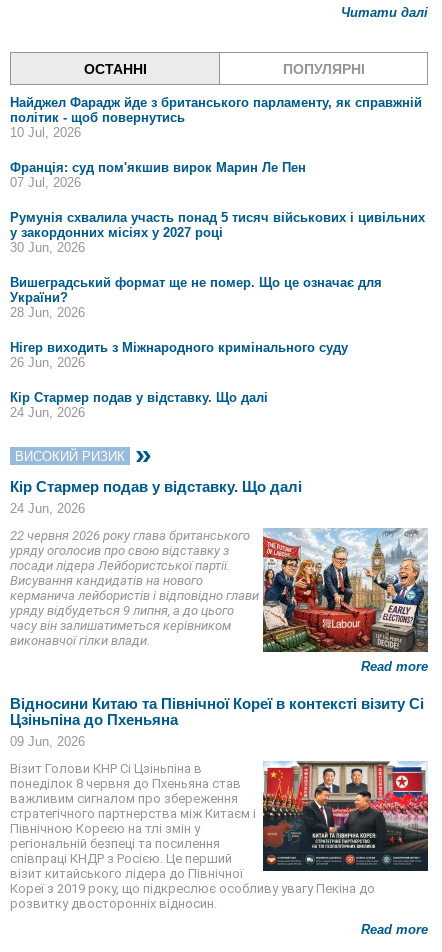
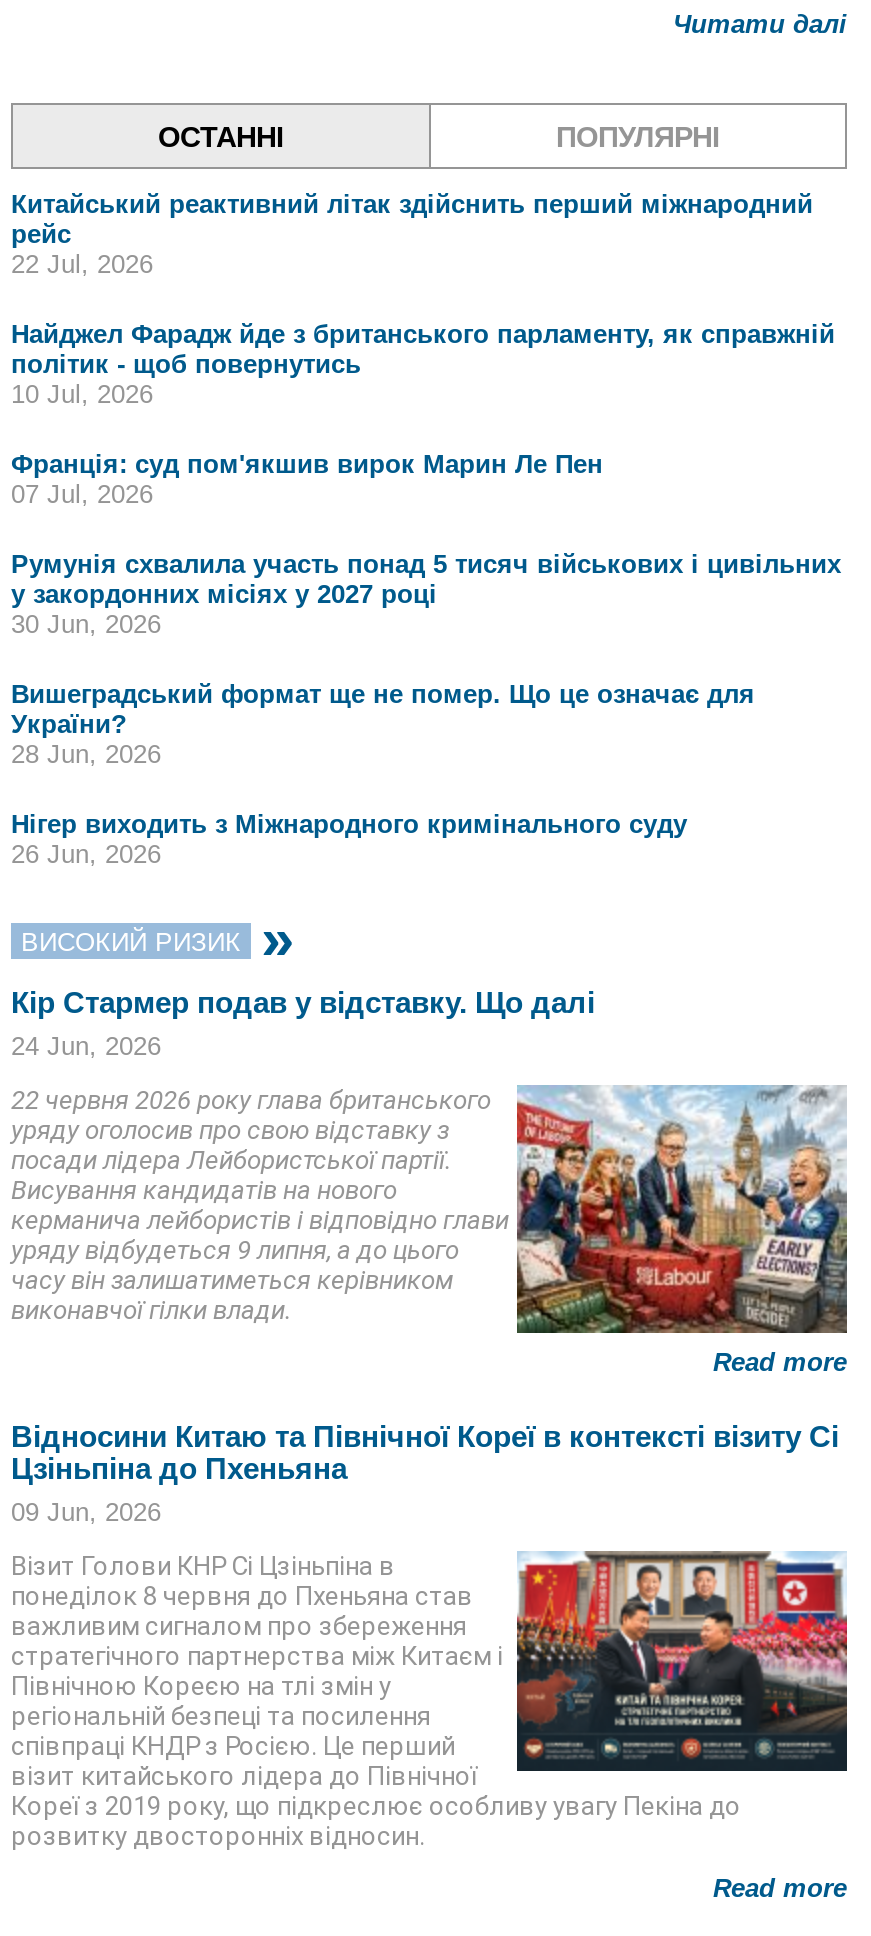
none -> [11,189,813,279] Китайський реактивний літак здійснить перший міжнародний | рейс | 22 Jul, 2026
moved [10,95,425,370] -> [11,319,841,869]: Найджел Фарадж йде з британського парламенту, як справжній | політик - щоб повернутись | 10 Jul, 2026 | ... | Нігер виходить з Міжнародного кримінального суду | 26 Jun, 2026
[10,390,268,420] Кір Стармер подав у відставку. Що далі | 24 Jun, 2026 -> none

